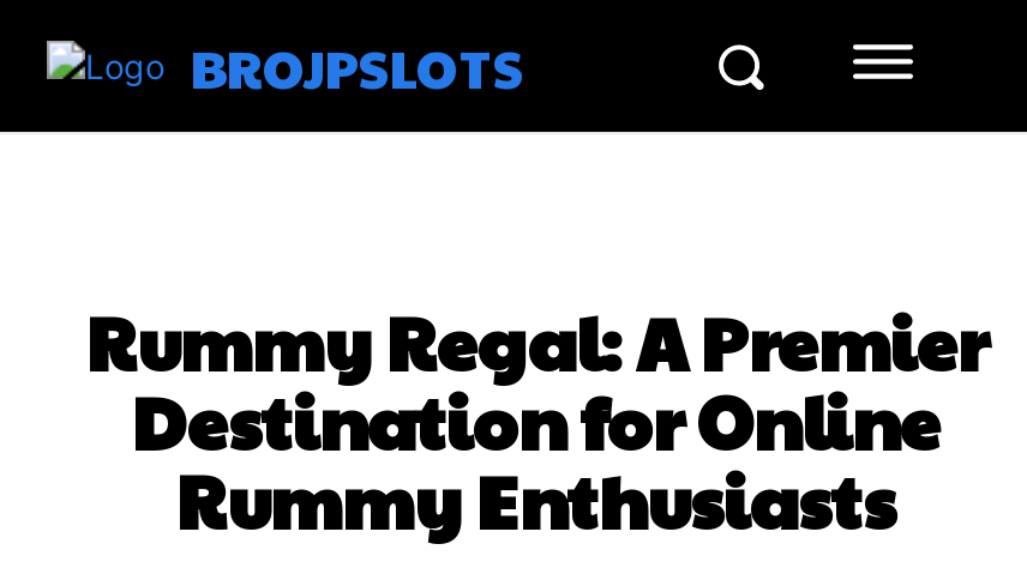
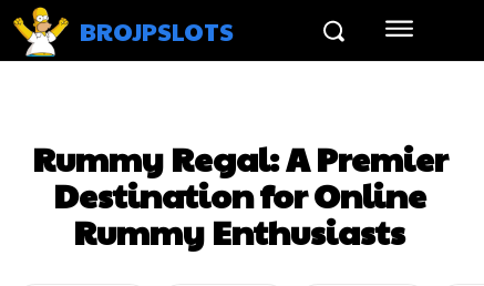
[44,17,167,122] [image] -> [13,7,70,58] [image]

